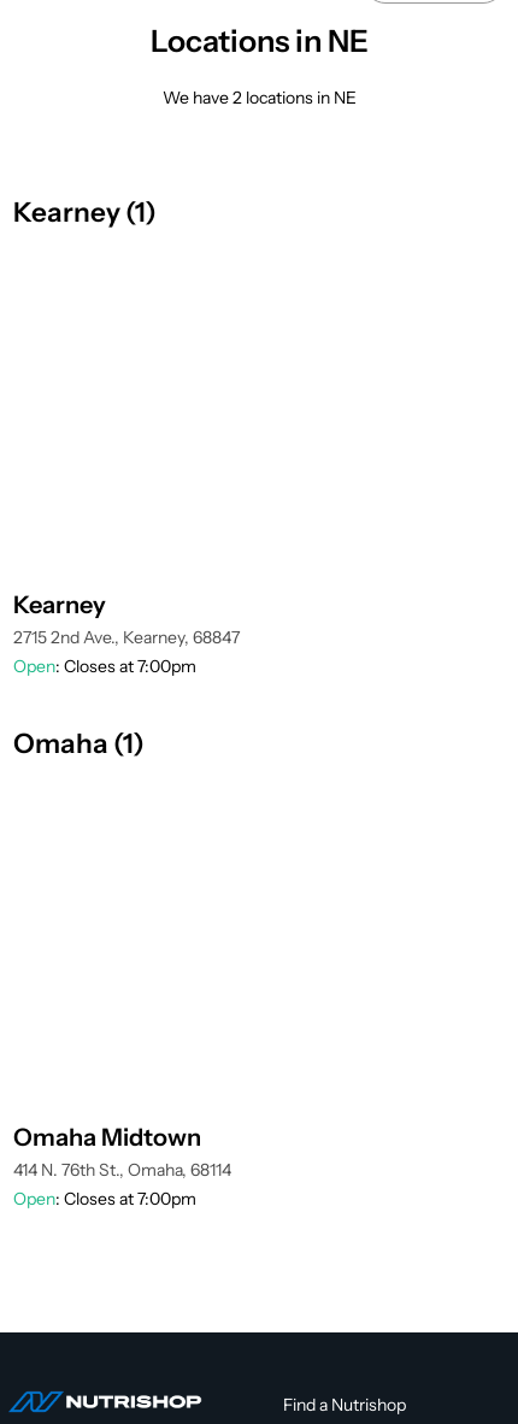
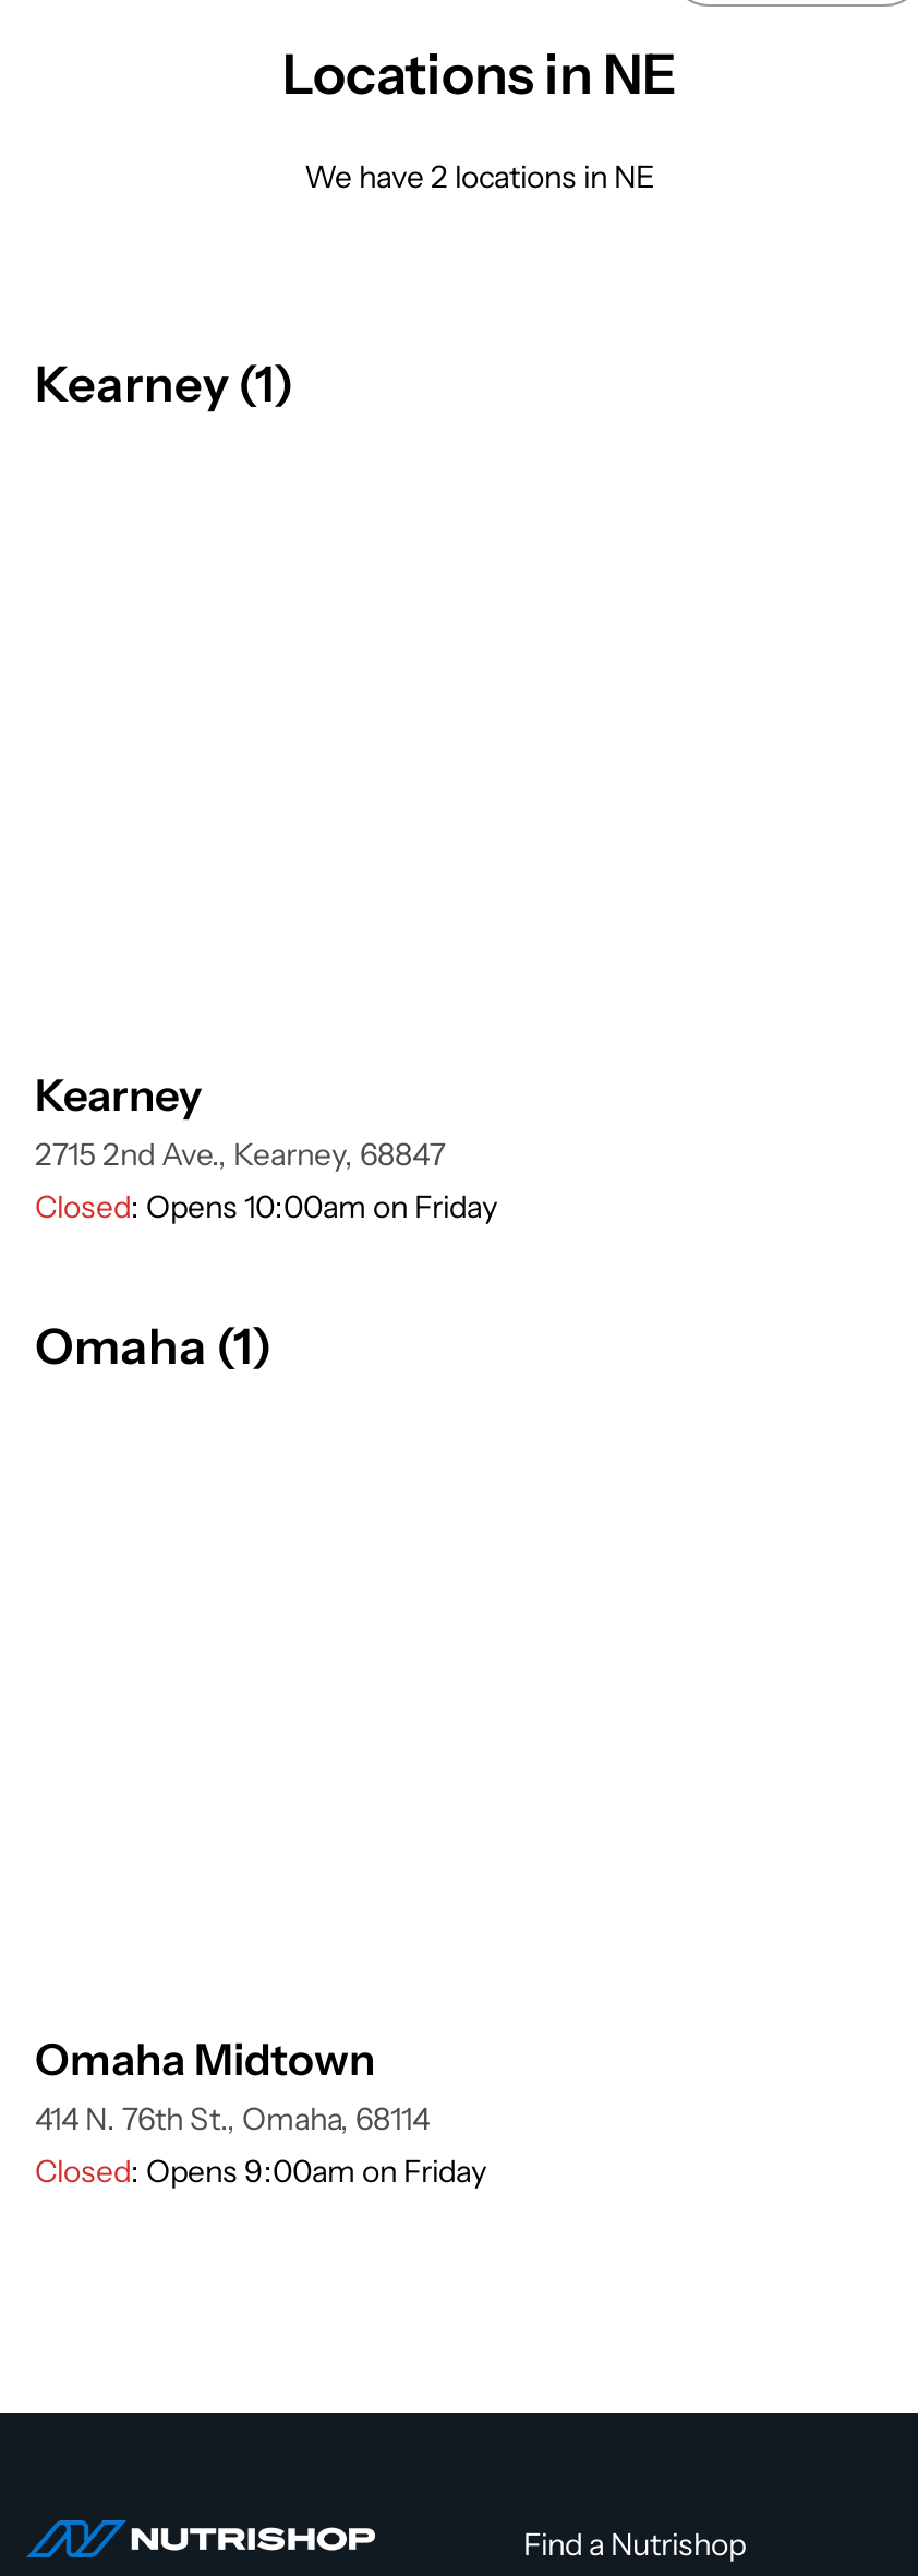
[13,656,196,677] Open: Closes at 7:00pm -> [35,1188,497,1227] Closed: Opens 10:00am on Friday
[13,1187,196,1209] Open: Closes at 7:00pm -> [35,2150,486,2190] Closed: Opens 9:00am on Friday

